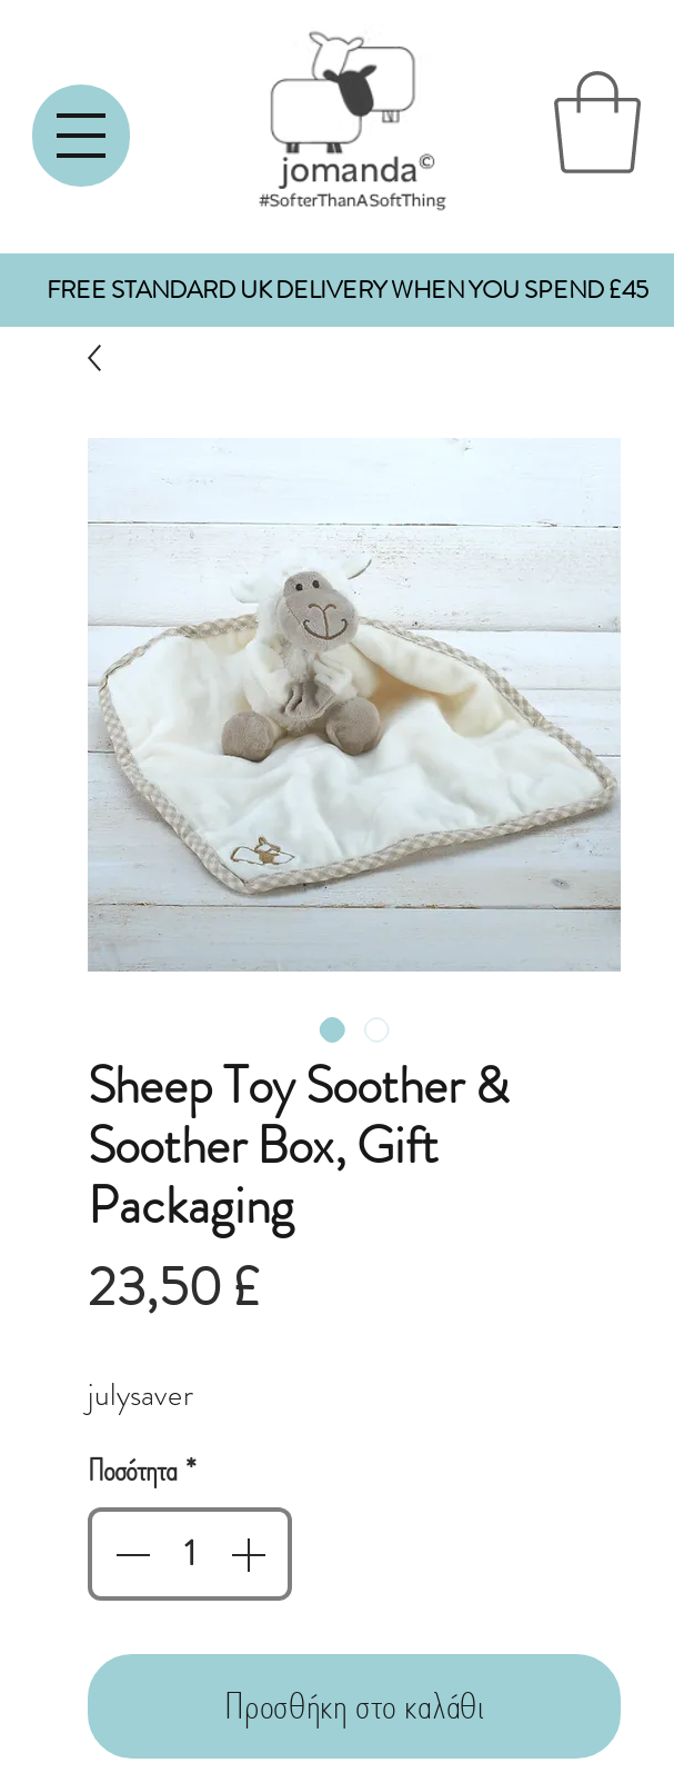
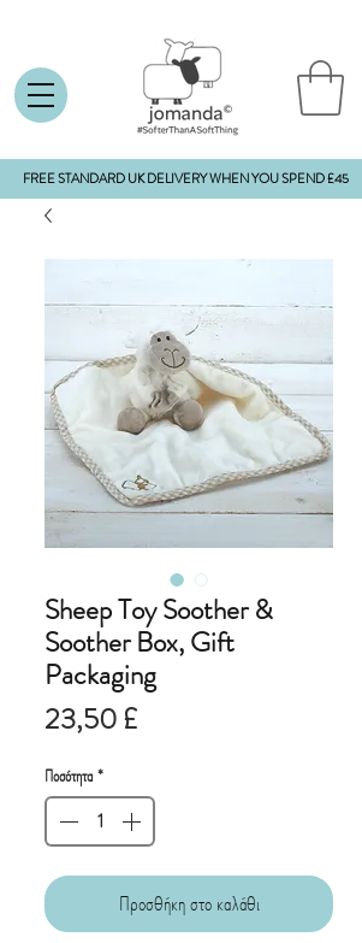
[88,1373,194,1417] julysaver -> none

